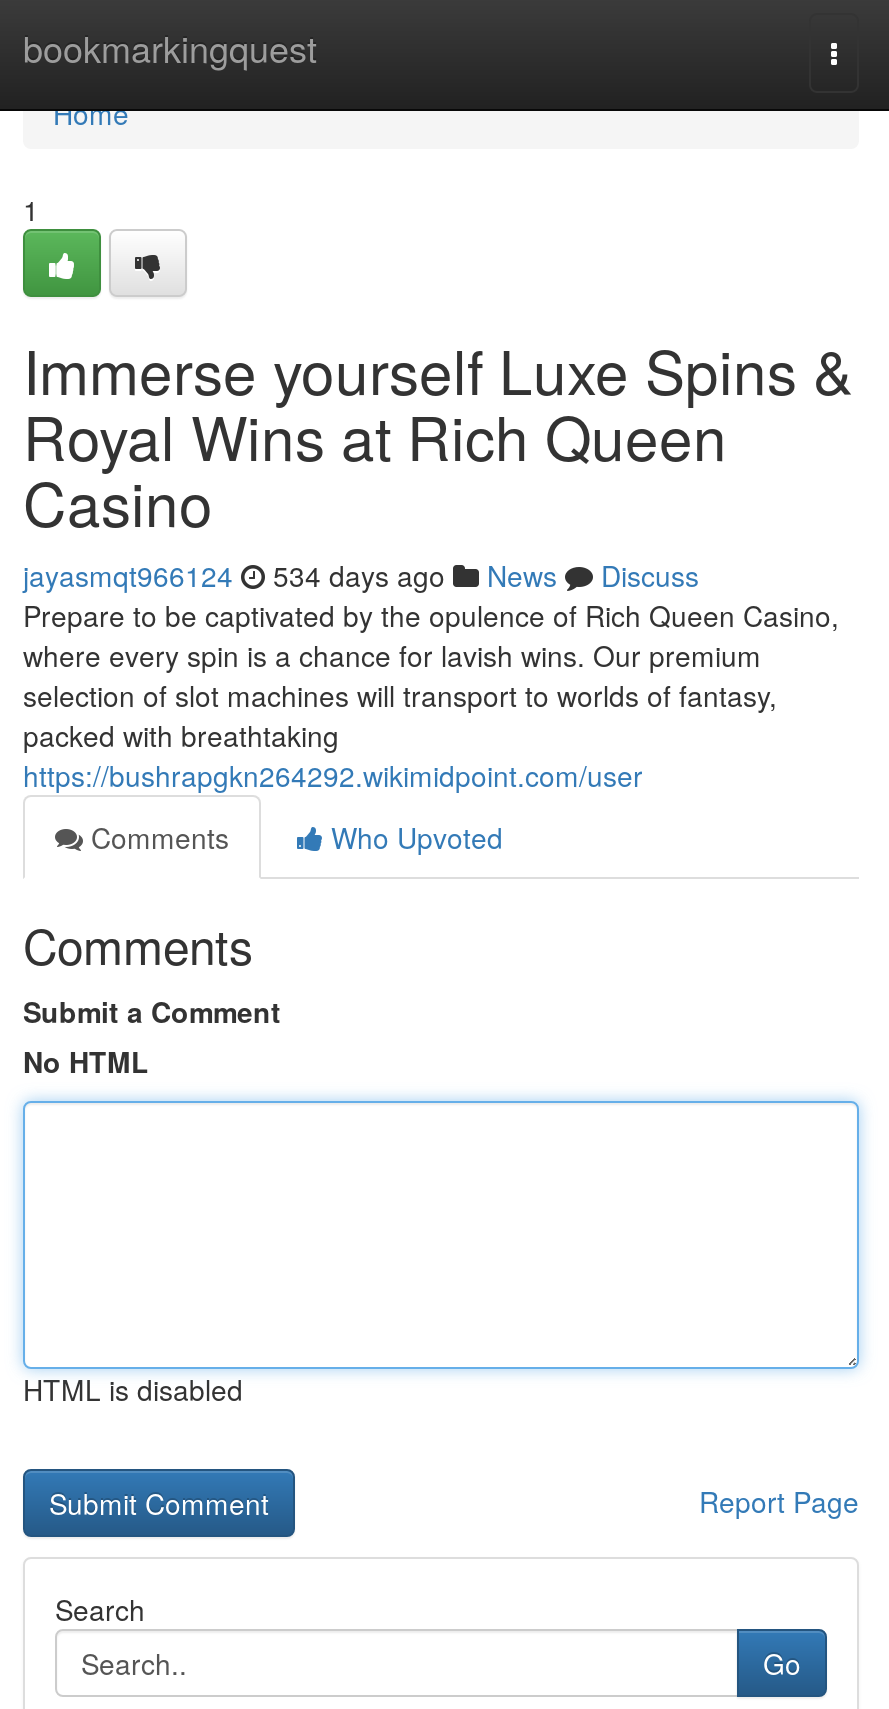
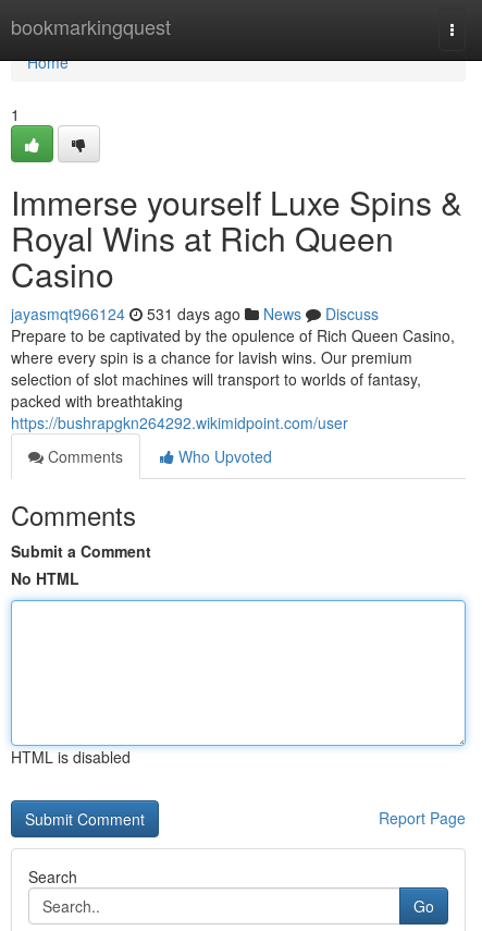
[23,555,699,595] jayasmqt966124 534 days ago News Discuss -> [11,303,379,324] jayasmqt966124 531 days ago News Discuss

